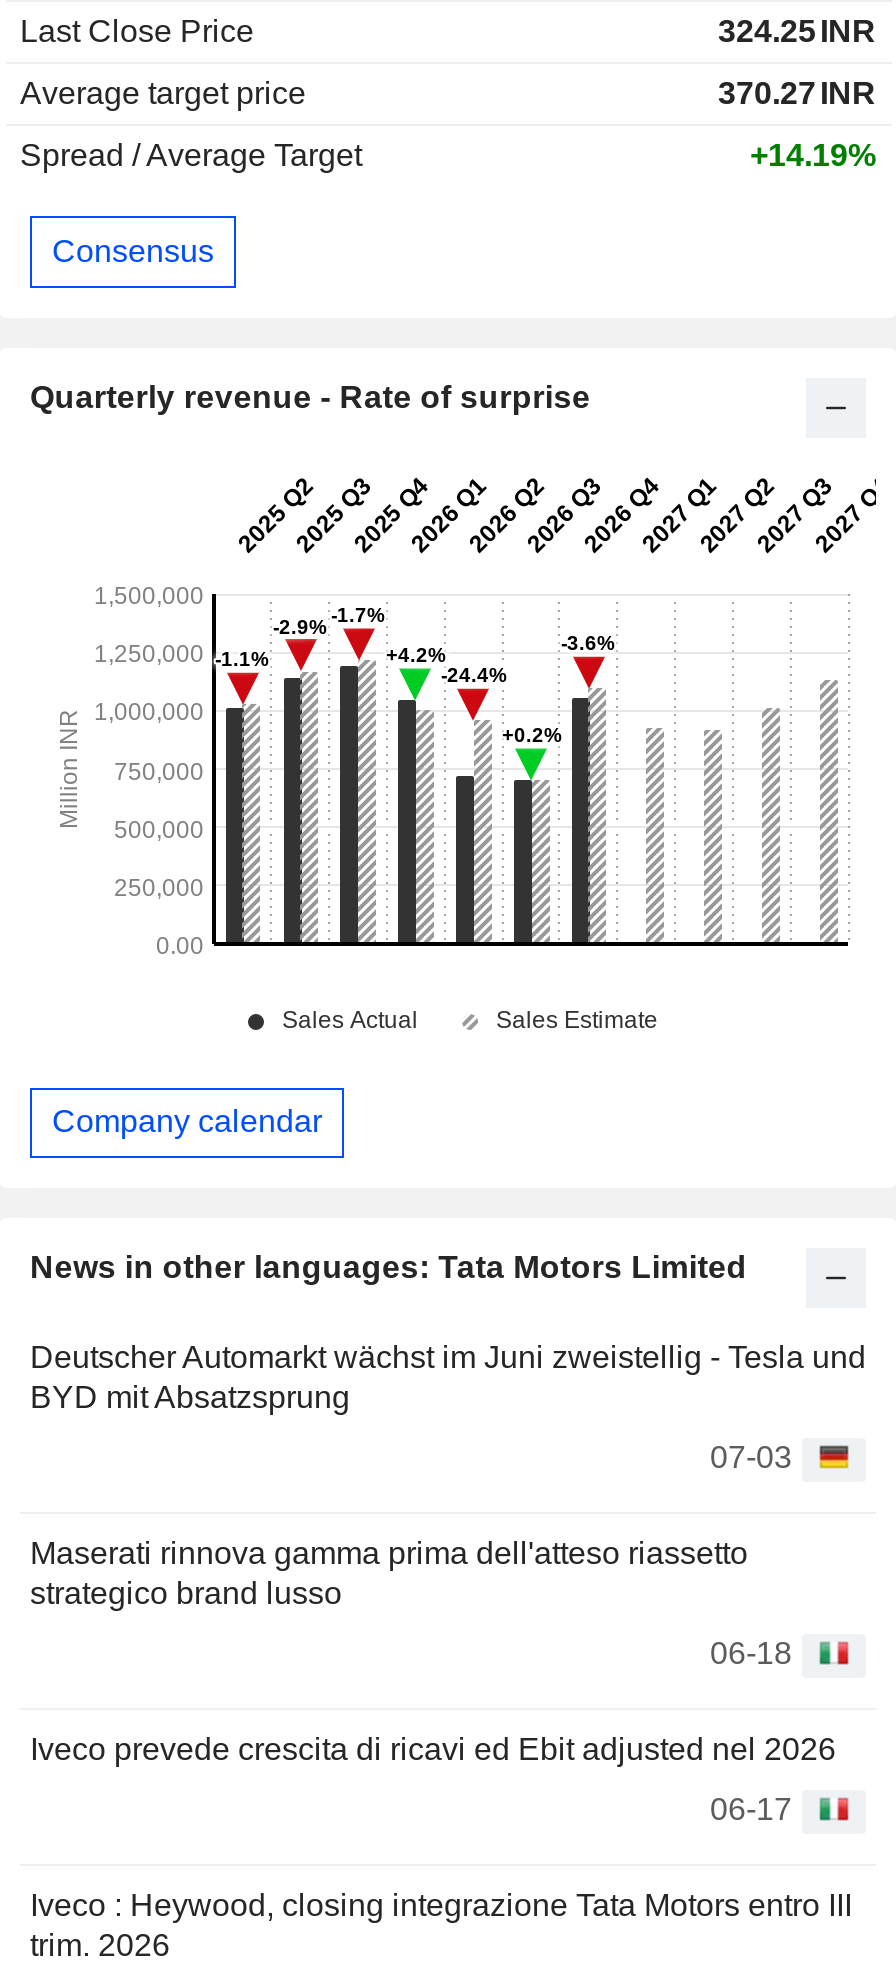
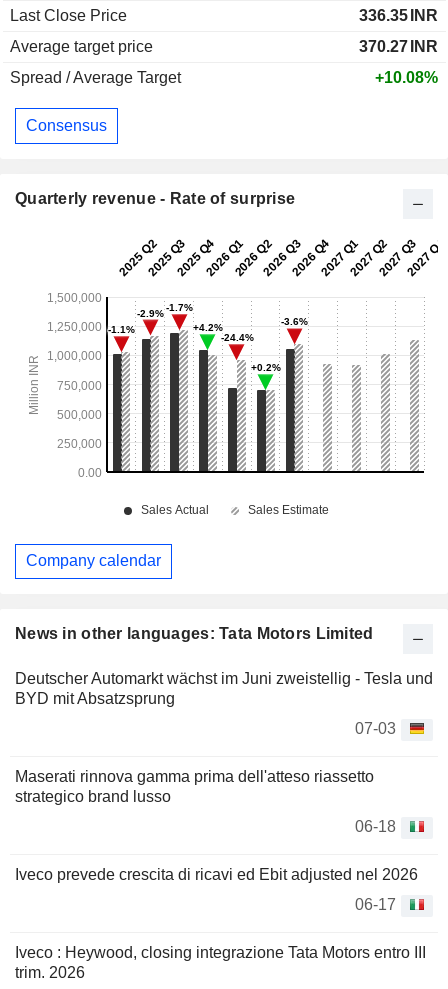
[718,15,876,49] 324.25 INR -> [359,7,438,24] 336.35 INR
[750,139,876,173] +14.19% -> [375,69,438,86] +10.08%

